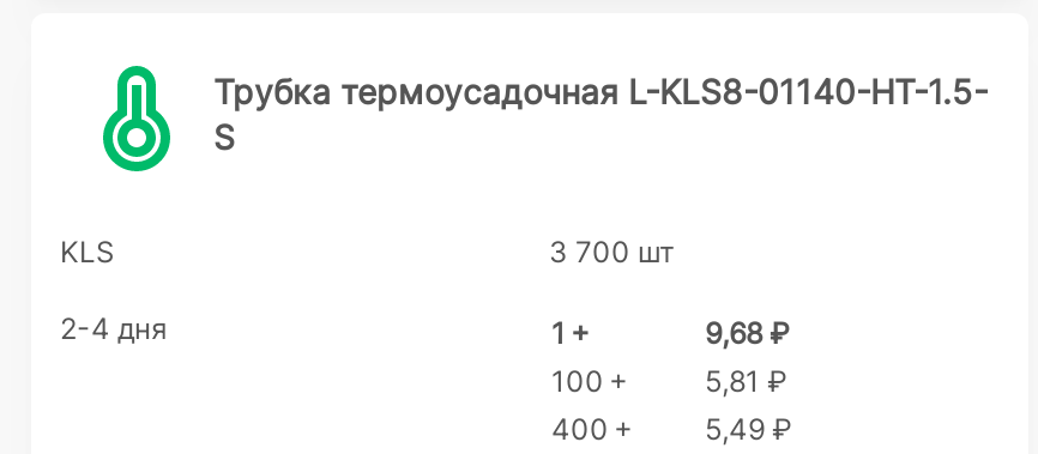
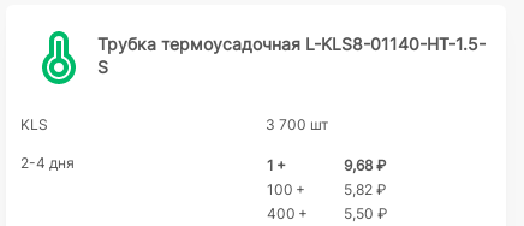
[705,363,786,399] 5,81 ₽ -> [344,180,386,198] 5,82 ₽
[551,411,791,447] 400 + 5,49 ₽ -> [267,204,387,222] 400 + 5,50 ₽

